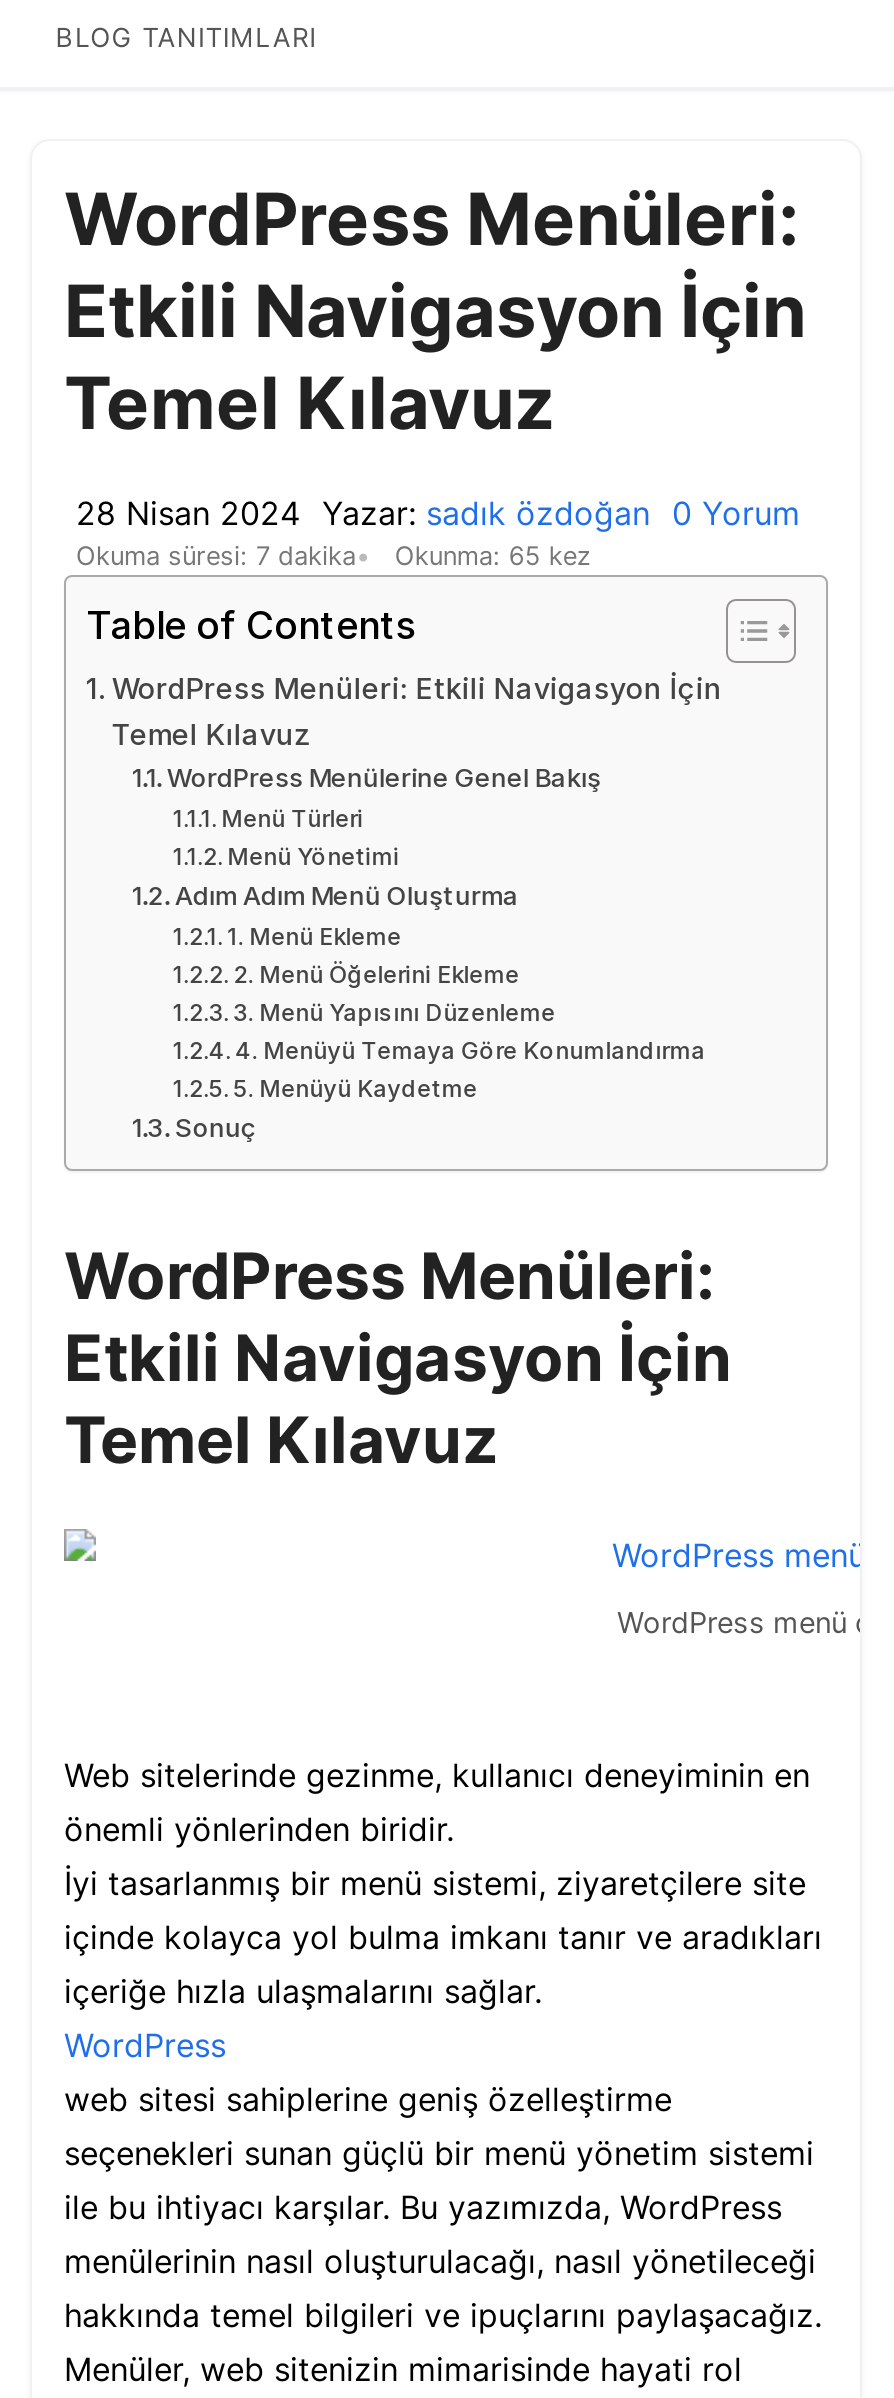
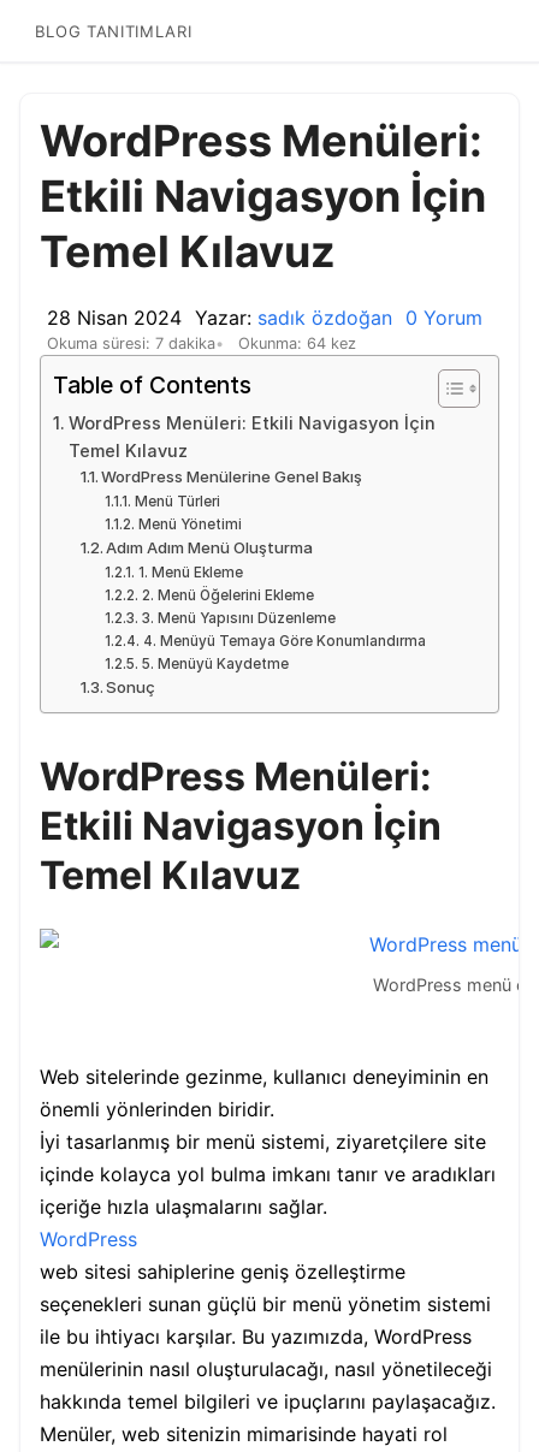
[76,540,591,570] Okuma süresi: 7 dakika Okunma: 65 kez -> [47,334,357,352] Okuma süresi: 7 dakika Okunma: 64 kez

